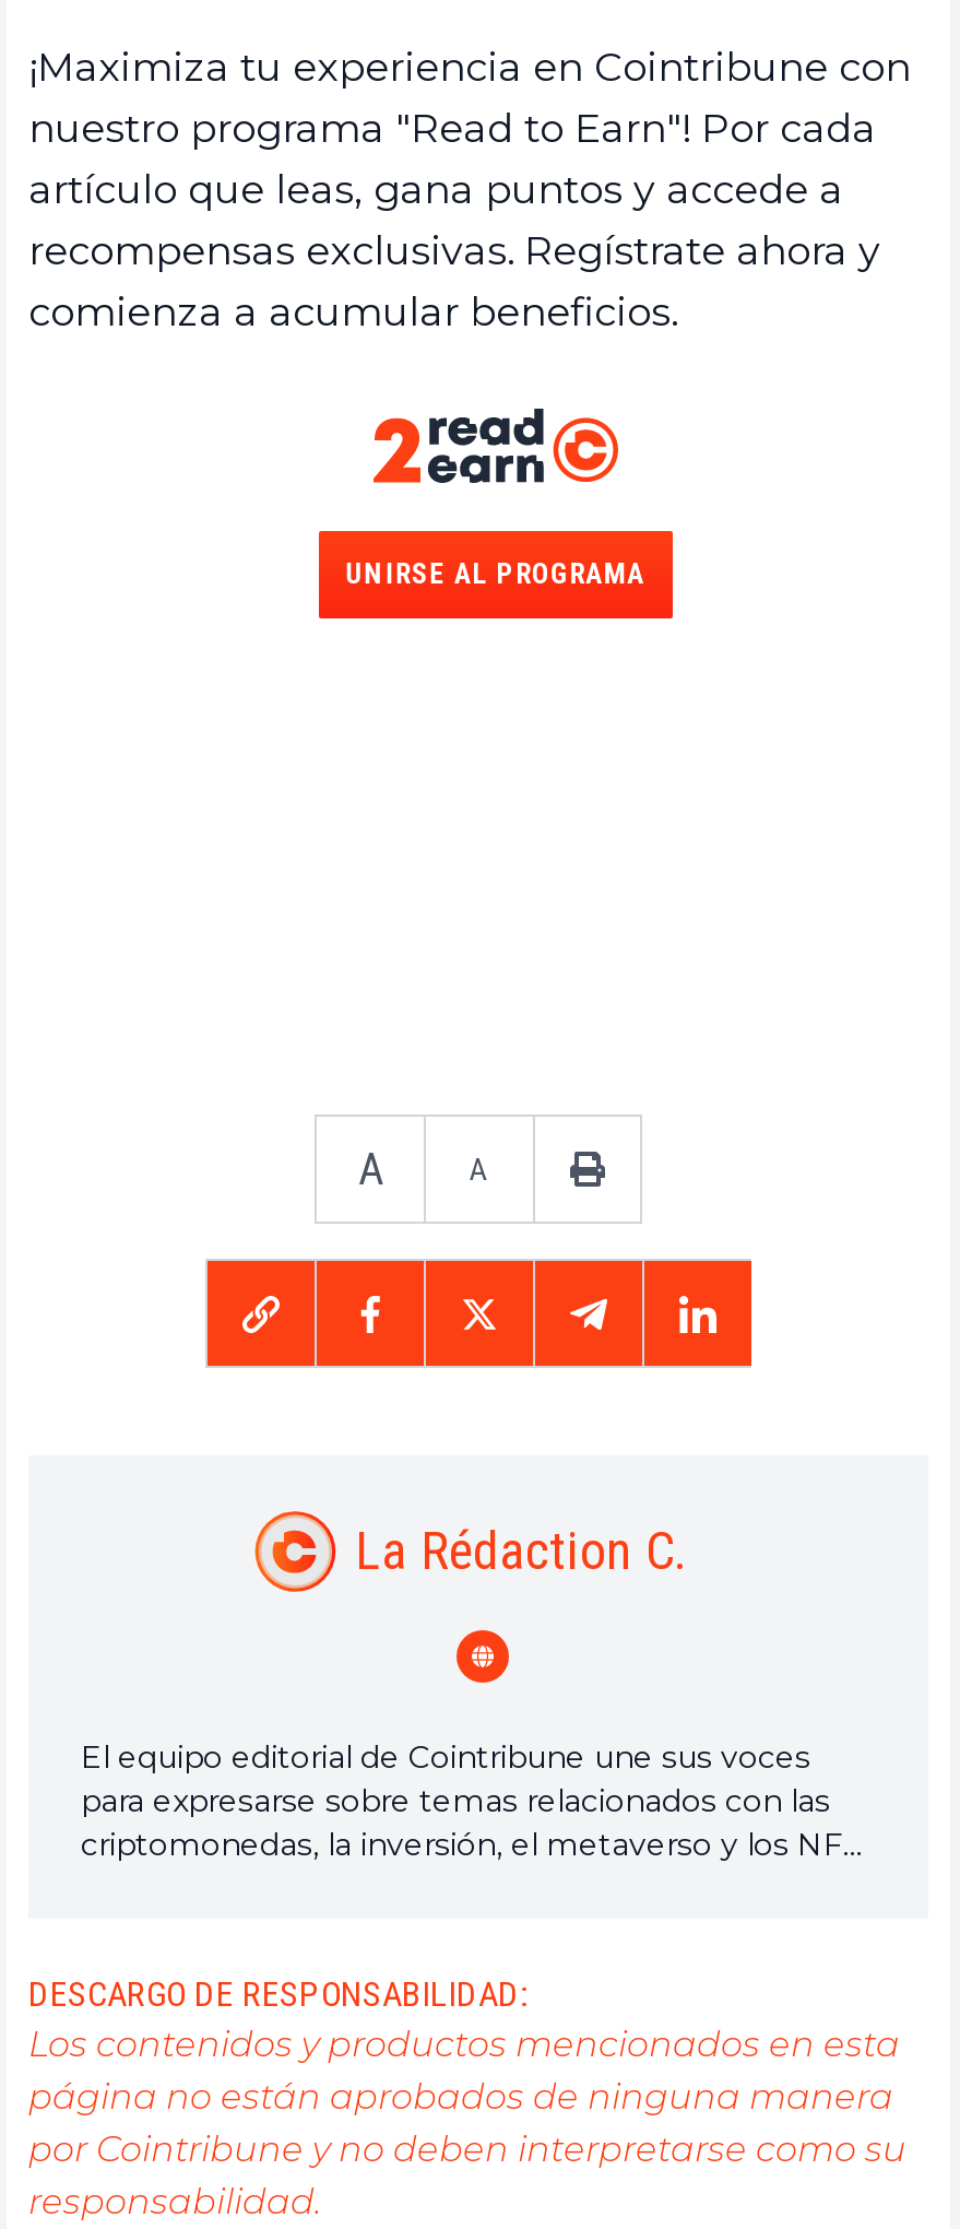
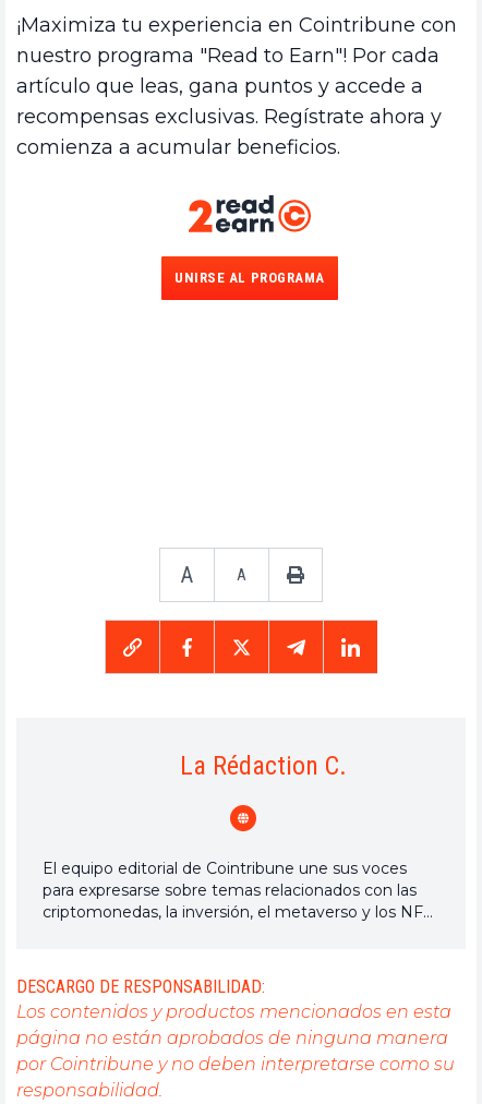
[253,1508,339,1595] [image] -> none

